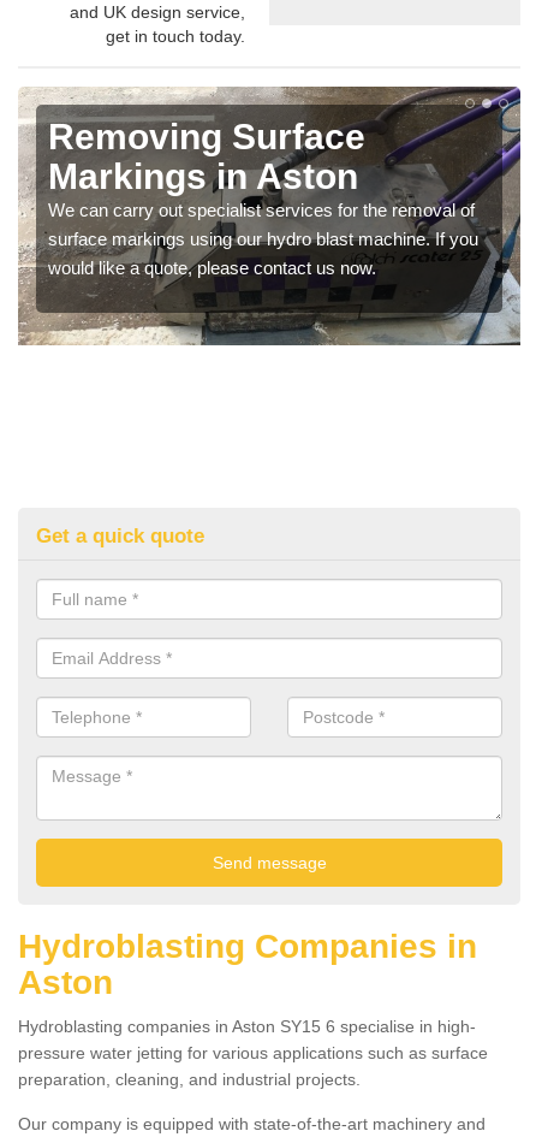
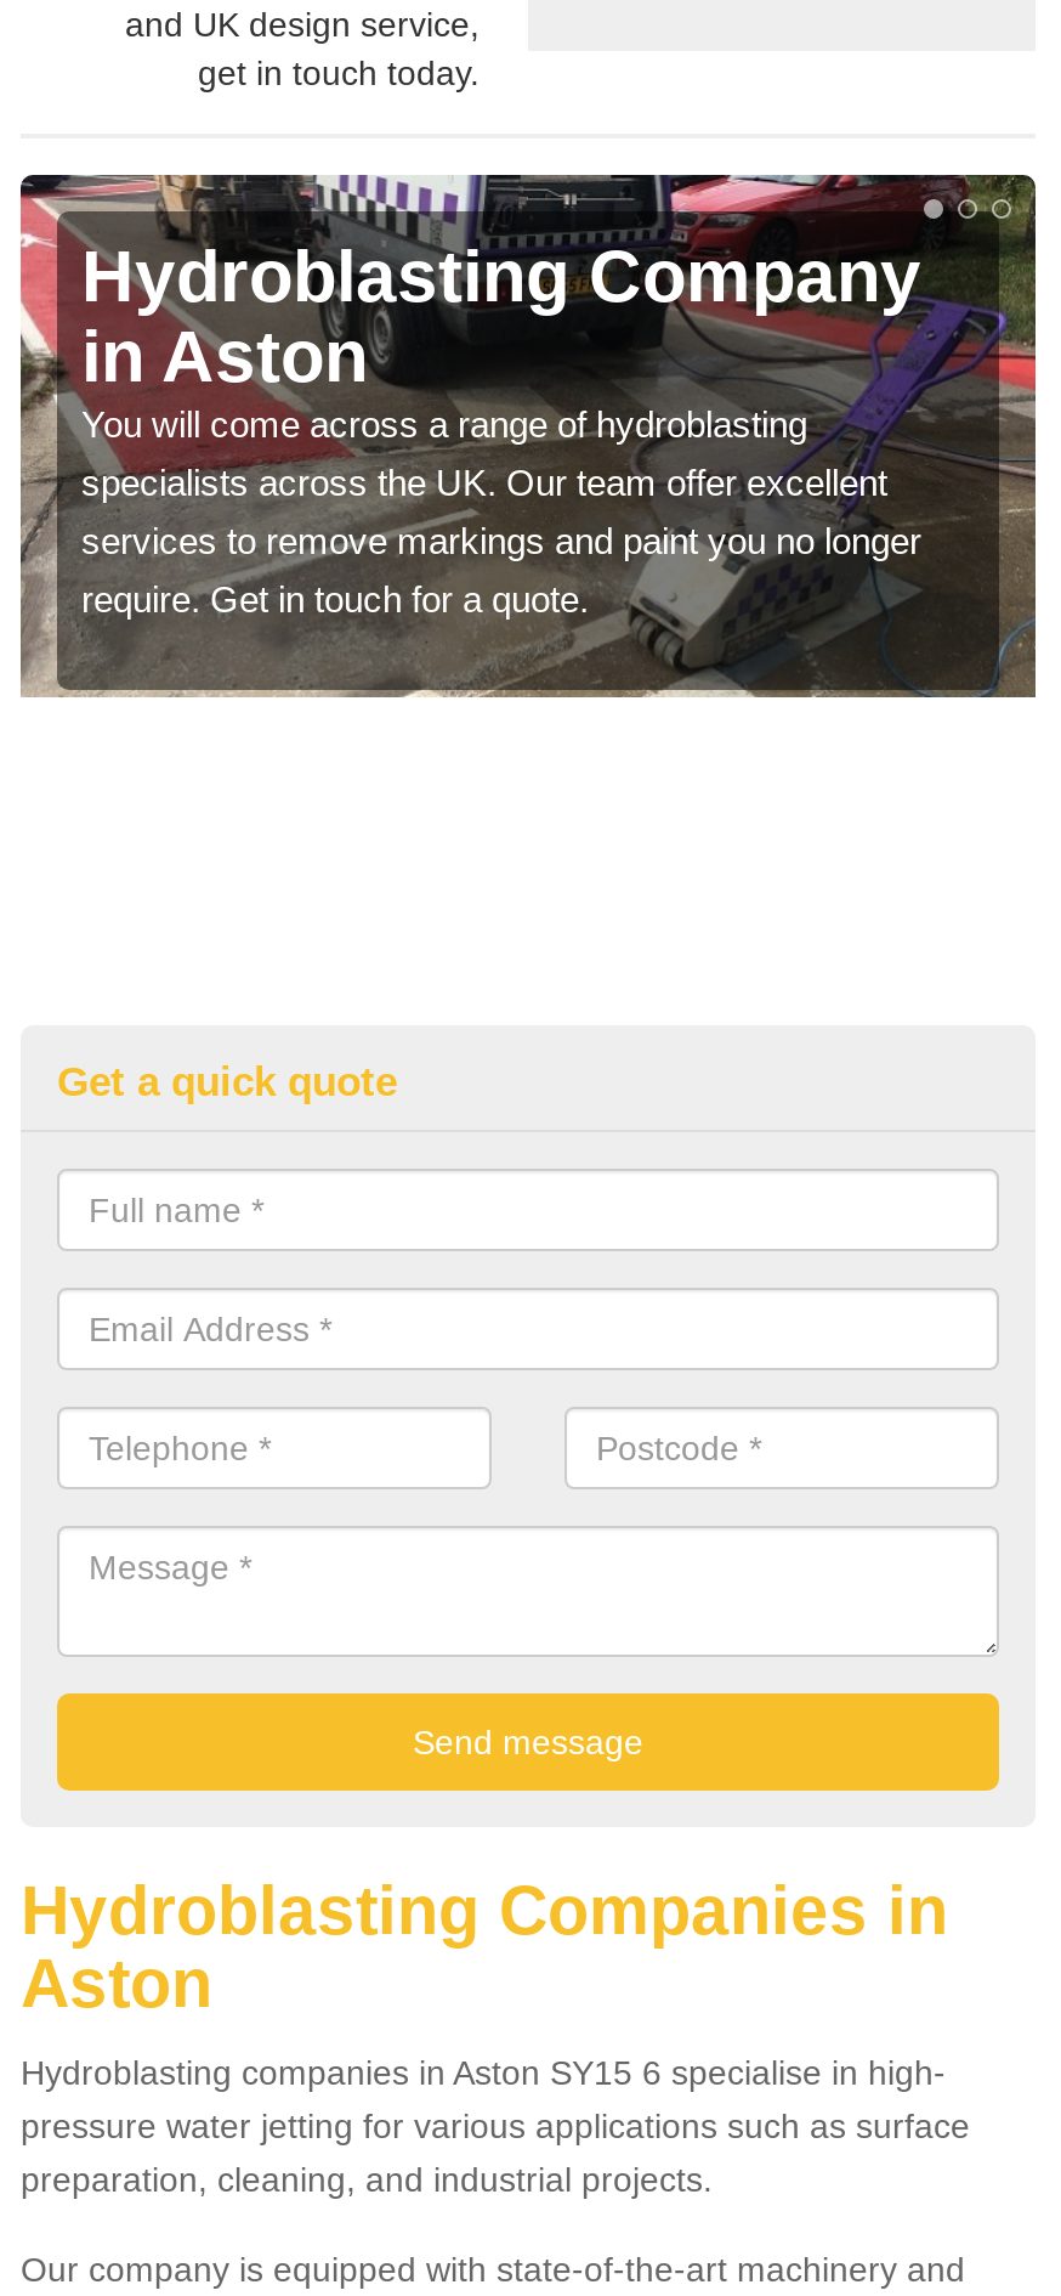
[18,85,522,347] [image] | Removing Surface | Markings in Aston | We can carry out specialist services for the removal of | surface markings using our hydro blast machine. If you | would like a quote, please contact us now. -> [18,173,1038,697] [image] | Hydroblasting Company | in Aston | You will come across a range of hydroblasting | specialists across the UK. Our team offer excellent | services to remove markings and paint you no longer | require. Get in touch for a quote.

